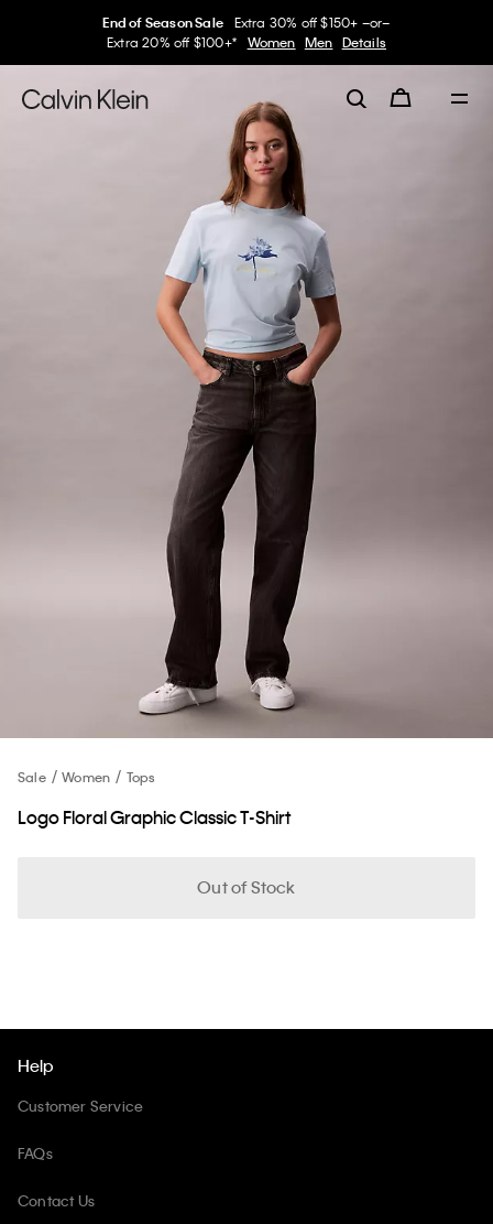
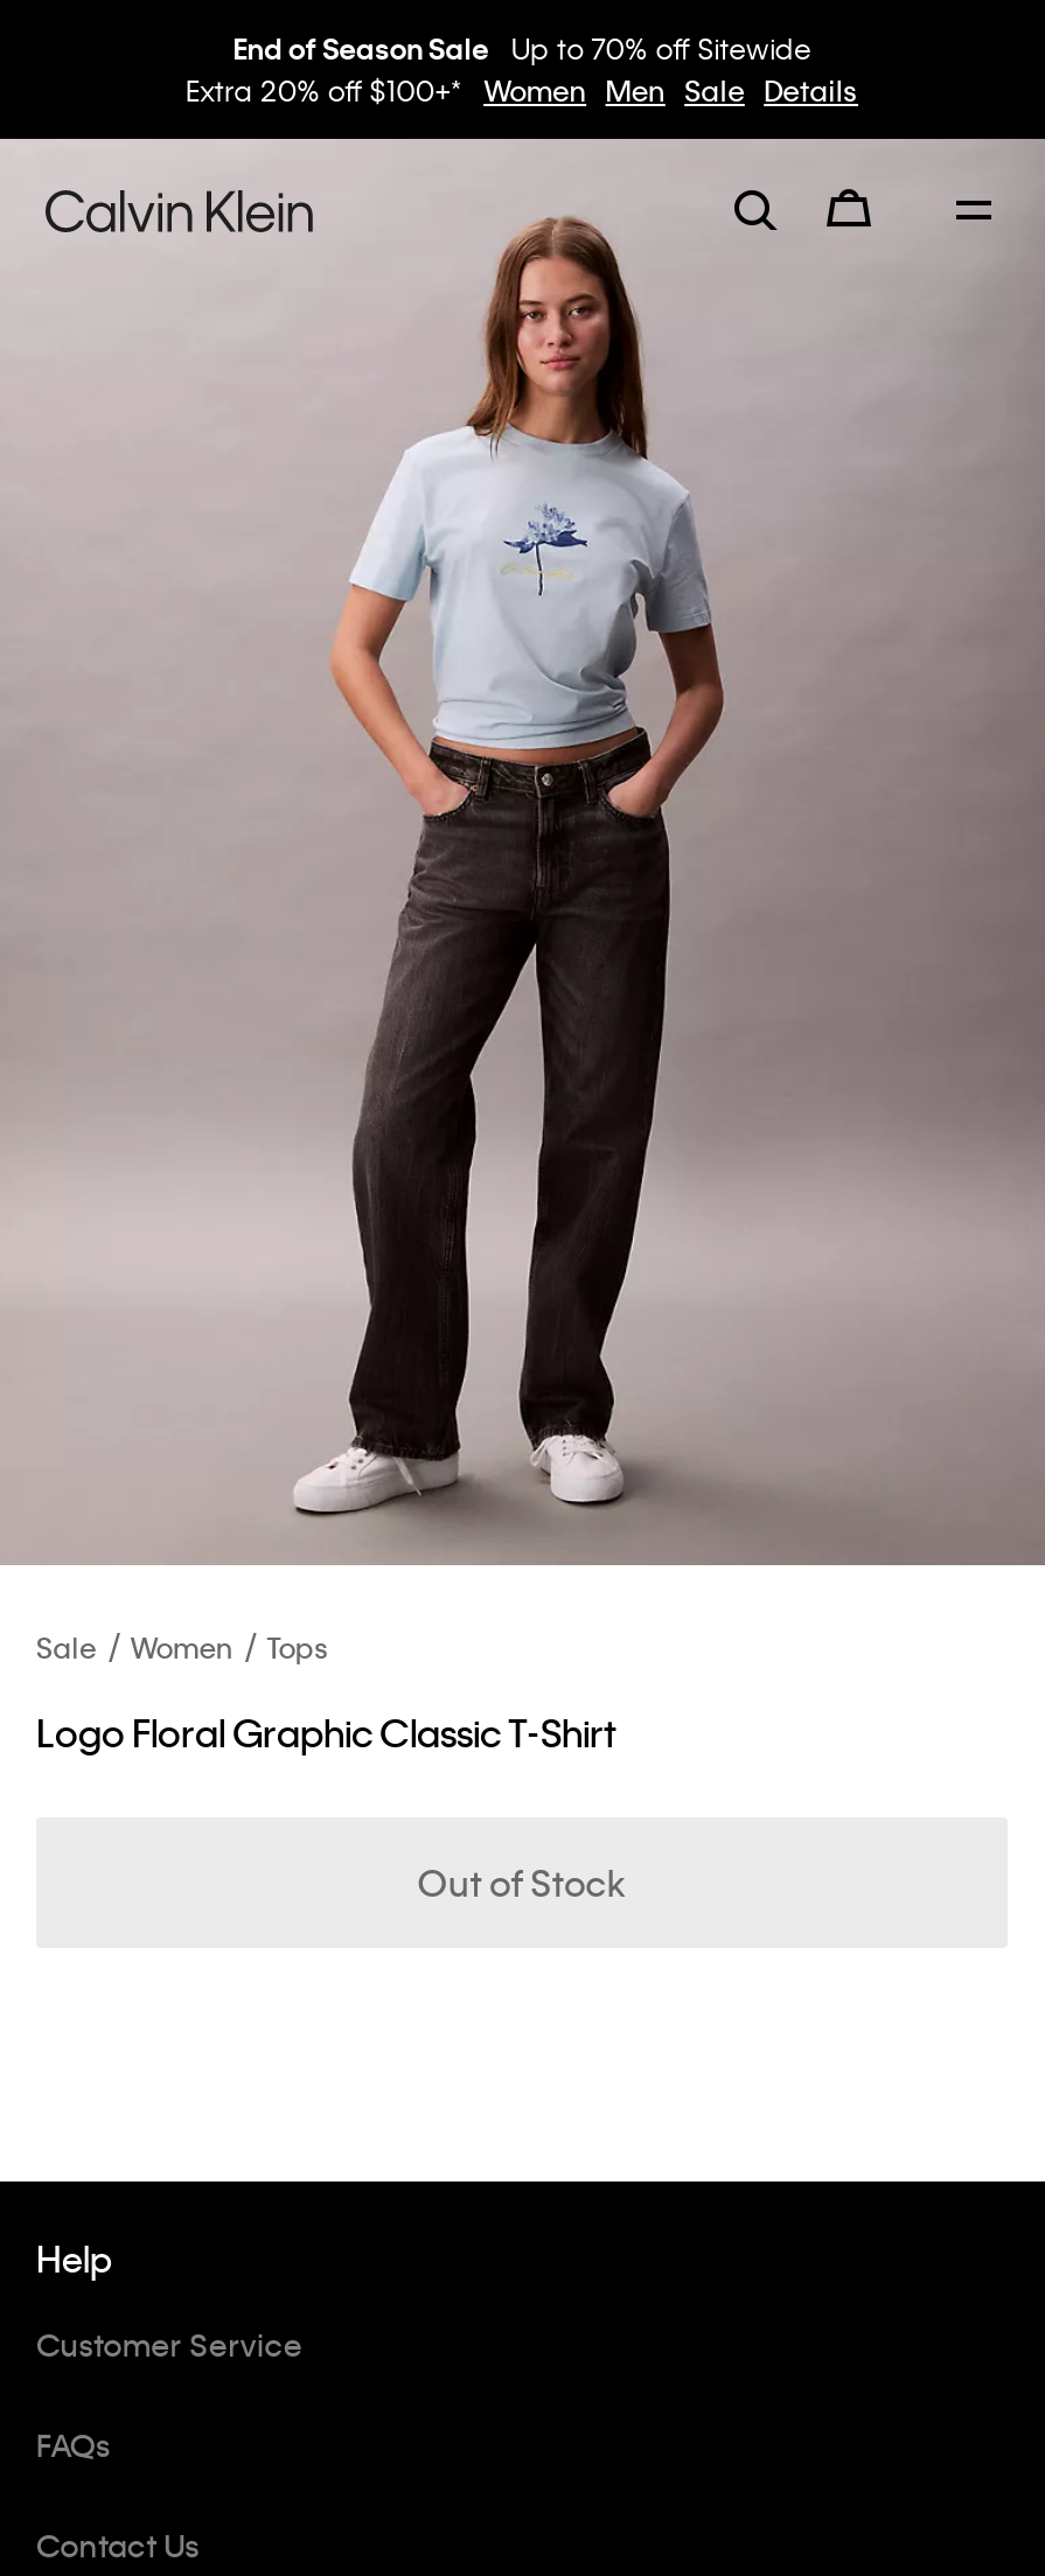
[103,13,390,51] End of Season Sale Extra 30% off $150+ –or– | Extra 20% off $100+* Women Men Details -> [178,29,851,109] End of Season Sale Up to 70% off Sitewide | Extra 20% off $100+* Women Men Sale Details

